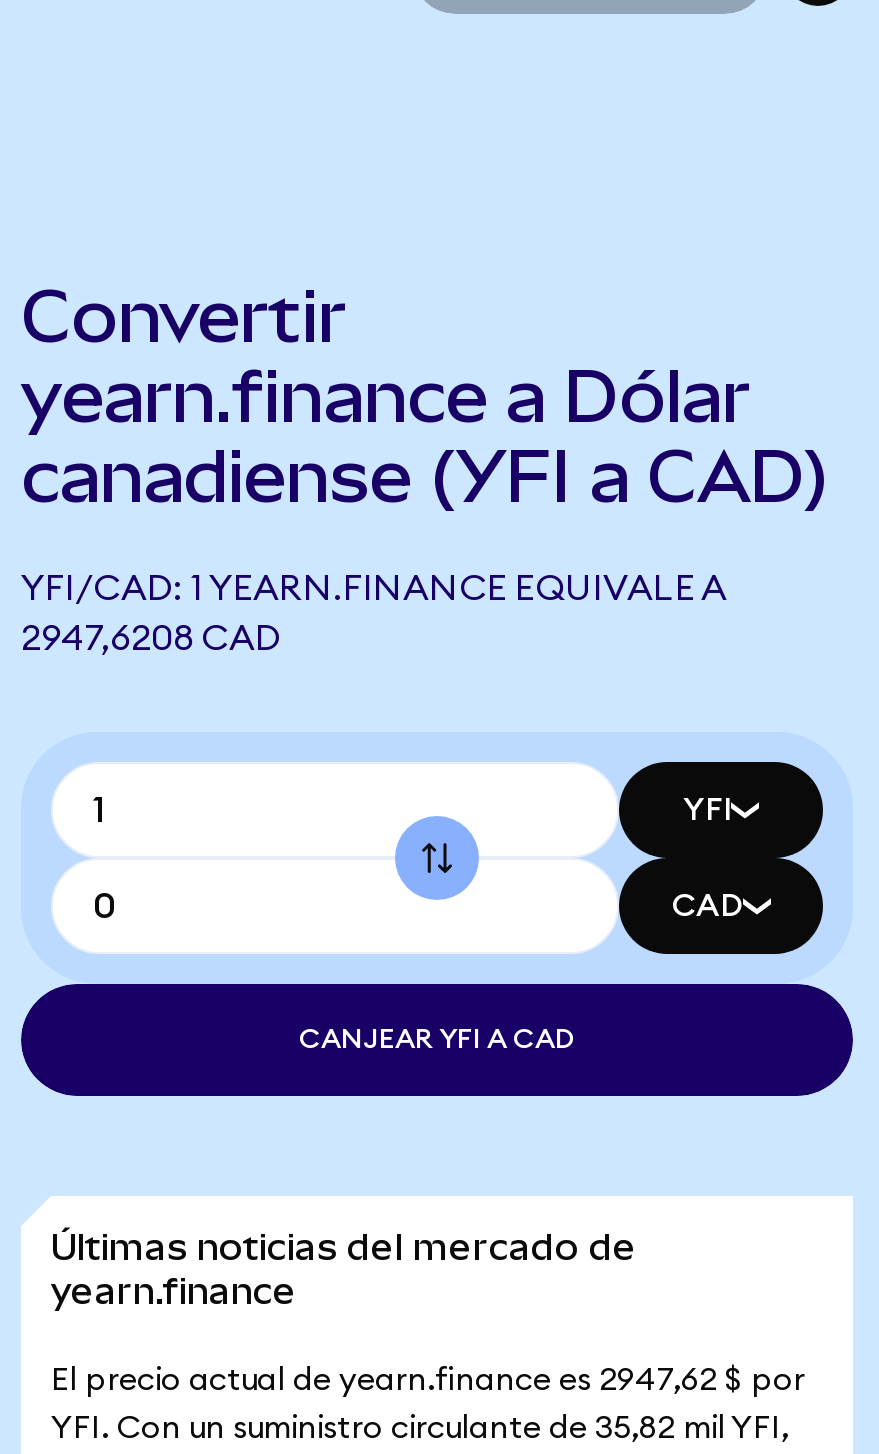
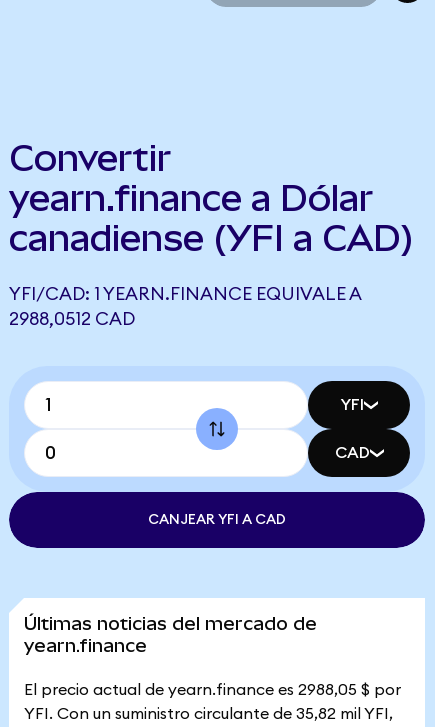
[21,620,281,656] 2947,6208 CAD -> [9,310,135,328] 2988,0512 CAD
[51,1364,805,1396] El precio actual de yearn.finance es 2947,62 $ por -> [24,682,401,698] El precio actual de yearn.finance es 2988,05 $ por

